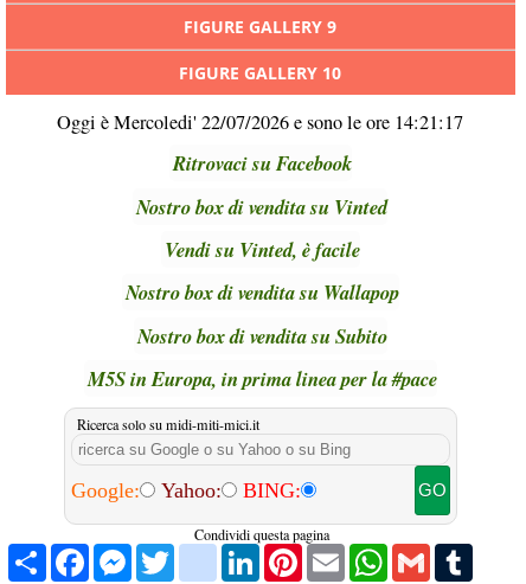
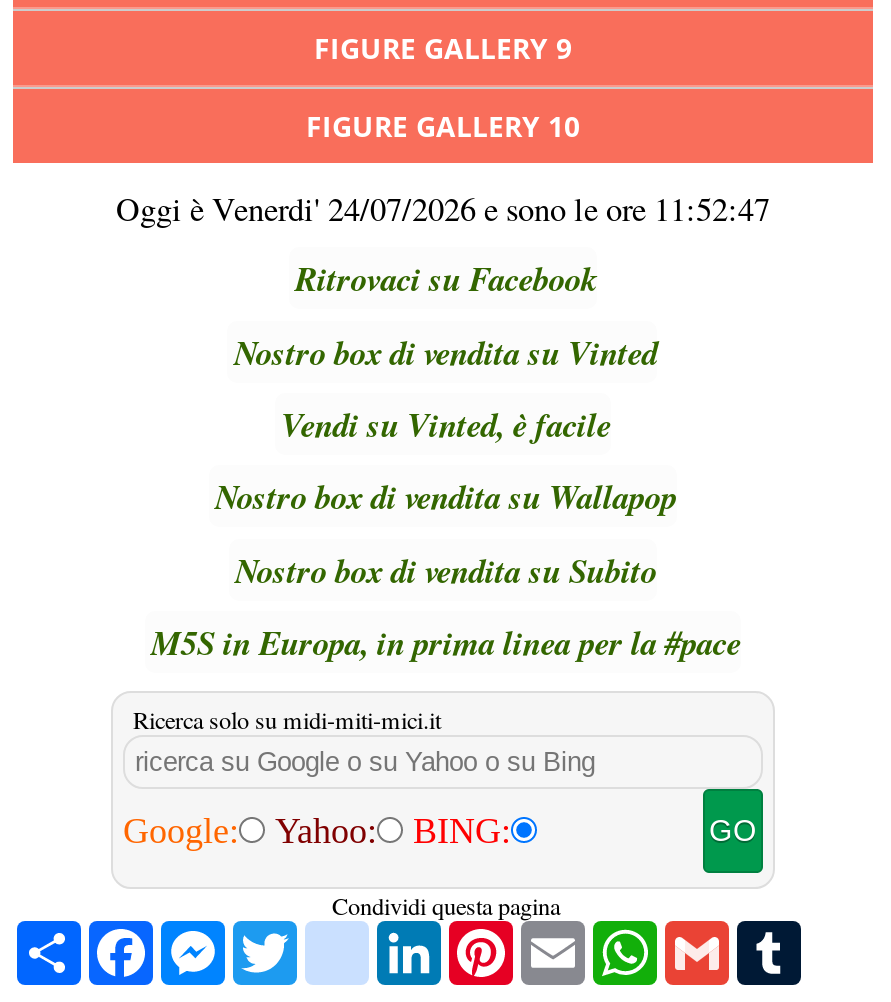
[57,109,464,135] Oggi è Mercoledi' 22/07/2026 e sono le ore 14:21:17 -> [116,187,770,231] Oggi è Venerdi' 24/07/2026 e sono le ore 11:52:47

